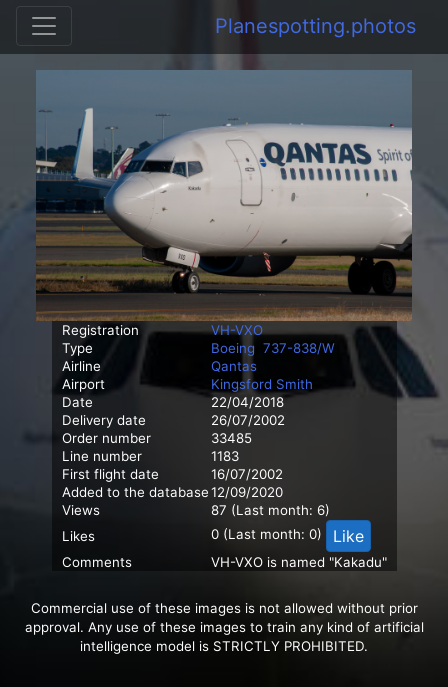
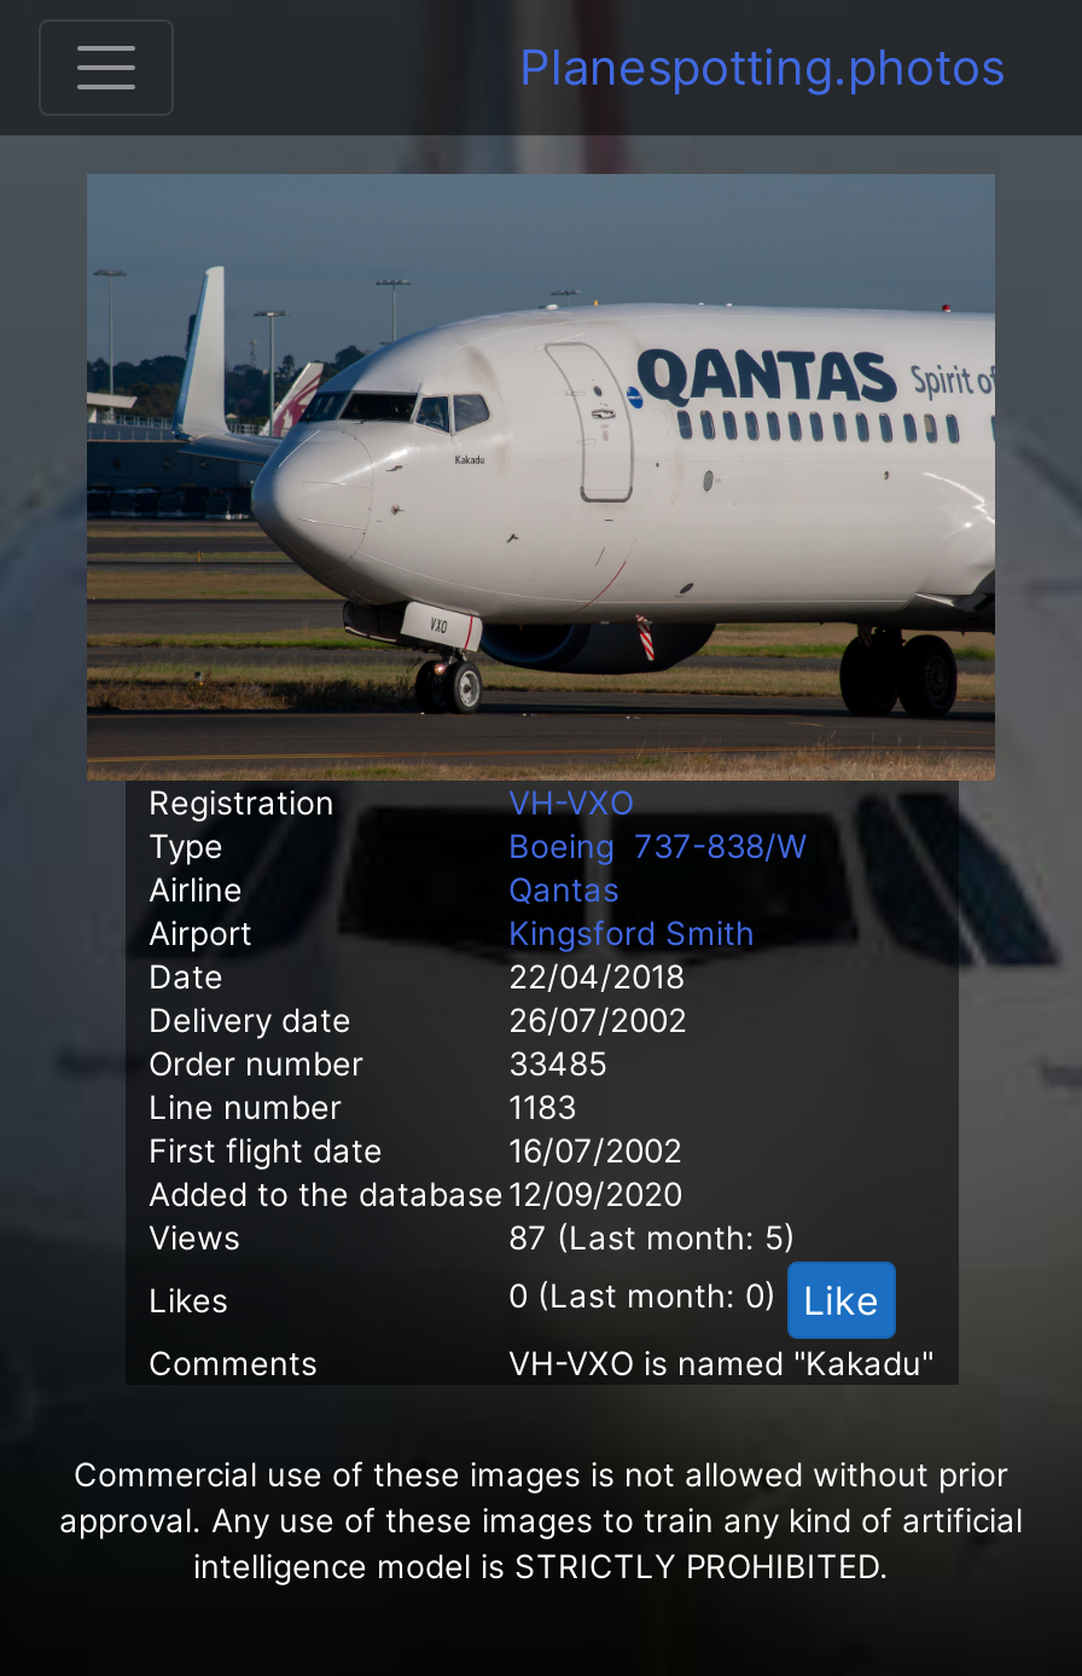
[210,502,329,518] 87 (Last month: 6) -> [508,1218,796,1256] 87 (Last month: 5)

